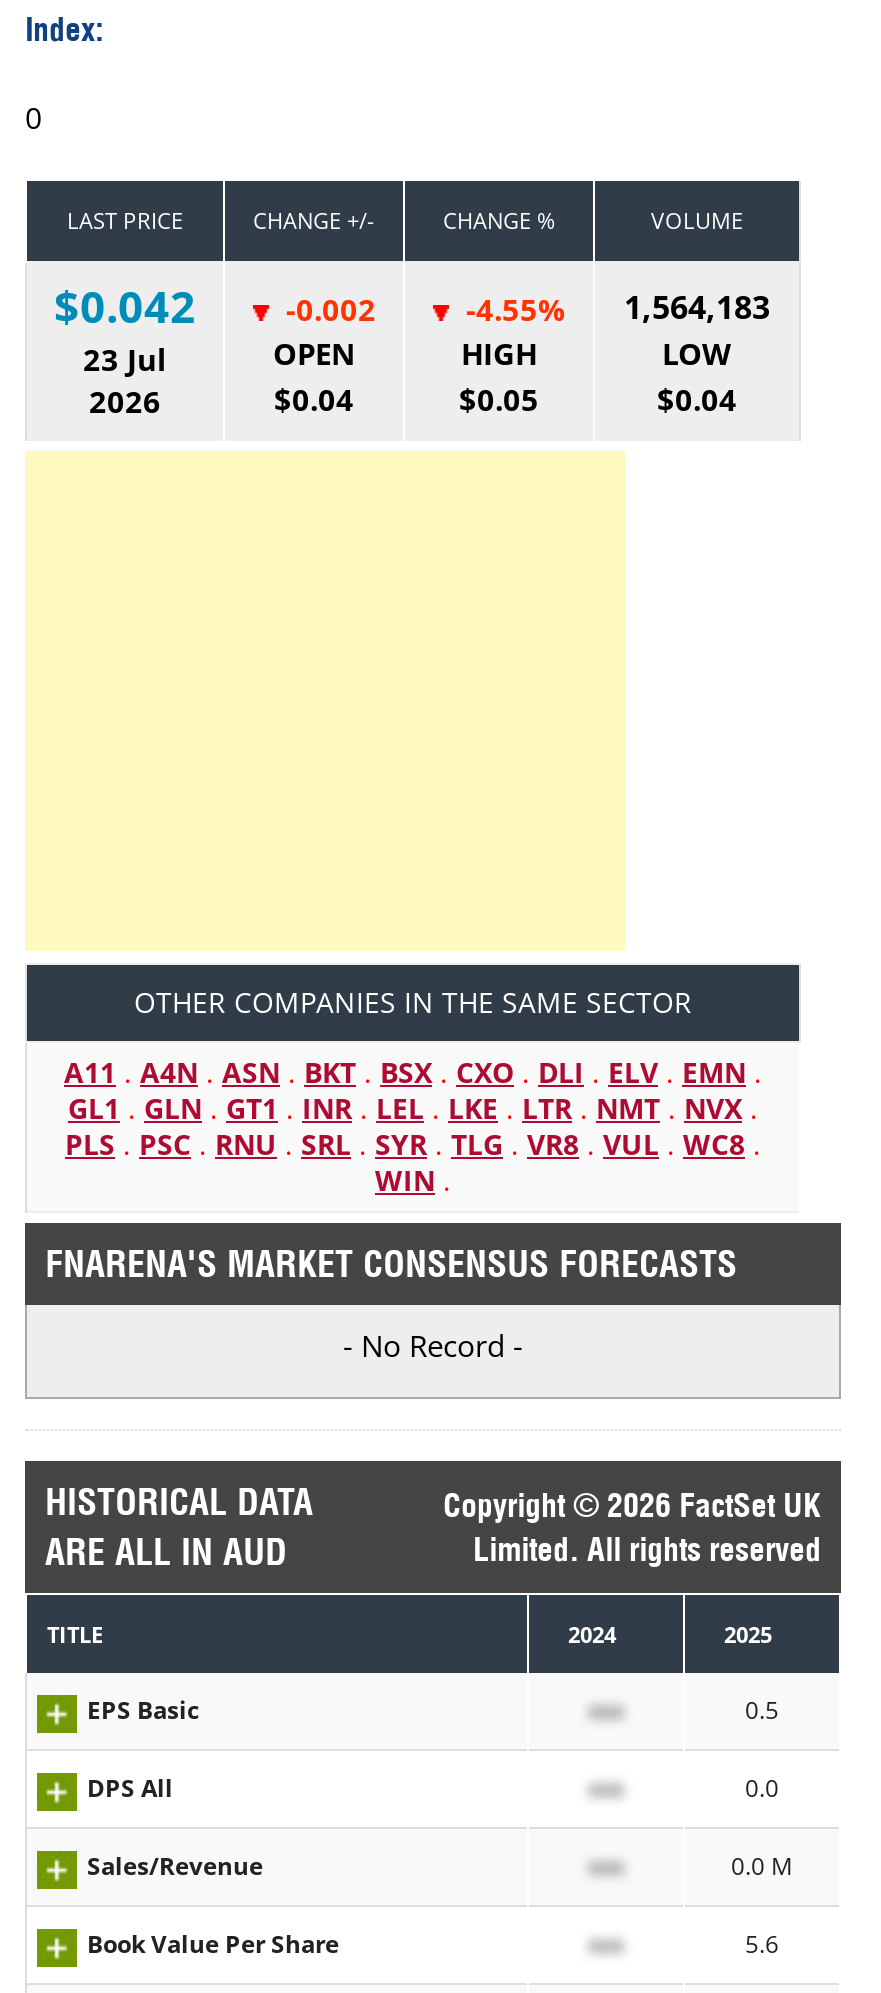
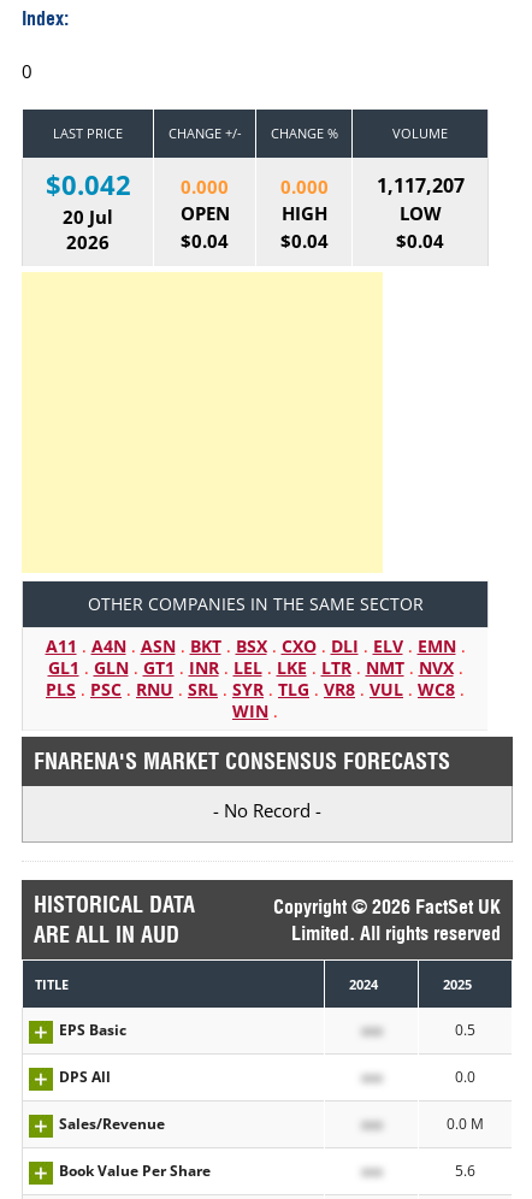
[278,288,376,328] -0.002 -> [181,174,229,198] 0.000
[458,288,566,328] -4.55% -> [280,174,328,198] 0.000
[624,284,770,328] 1,564,183 -> [376,172,464,198] 1,117,207
[83,338,167,378] 23 Jul -> [63,204,113,228] 20 Jul
[459,378,539,418] $0.05 -> [280,228,328,252] $0.04

